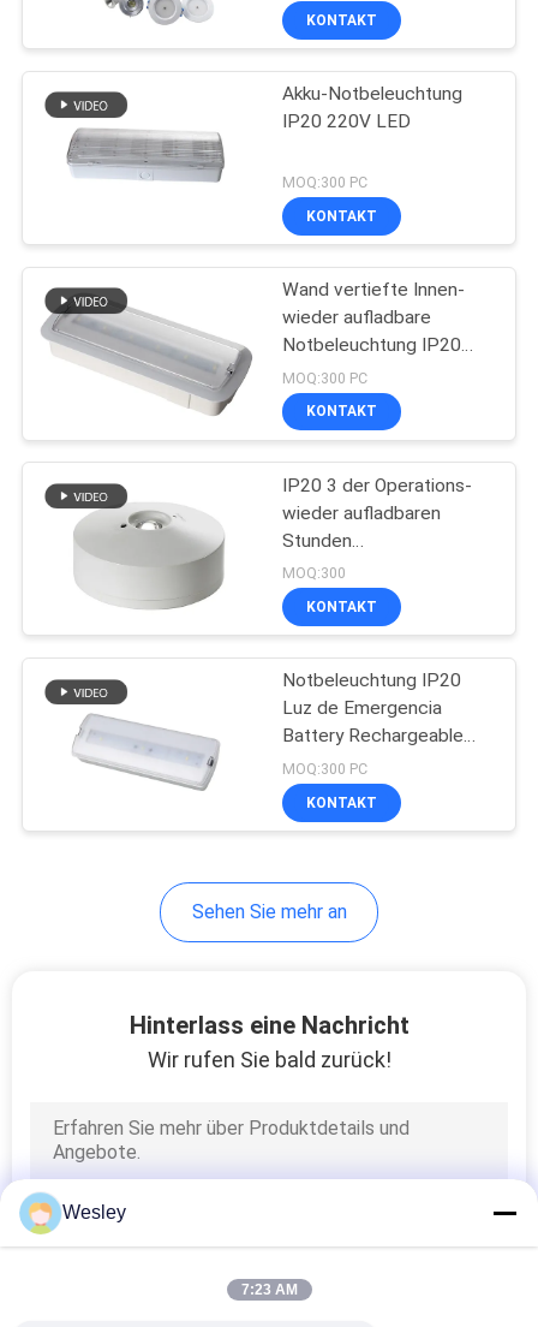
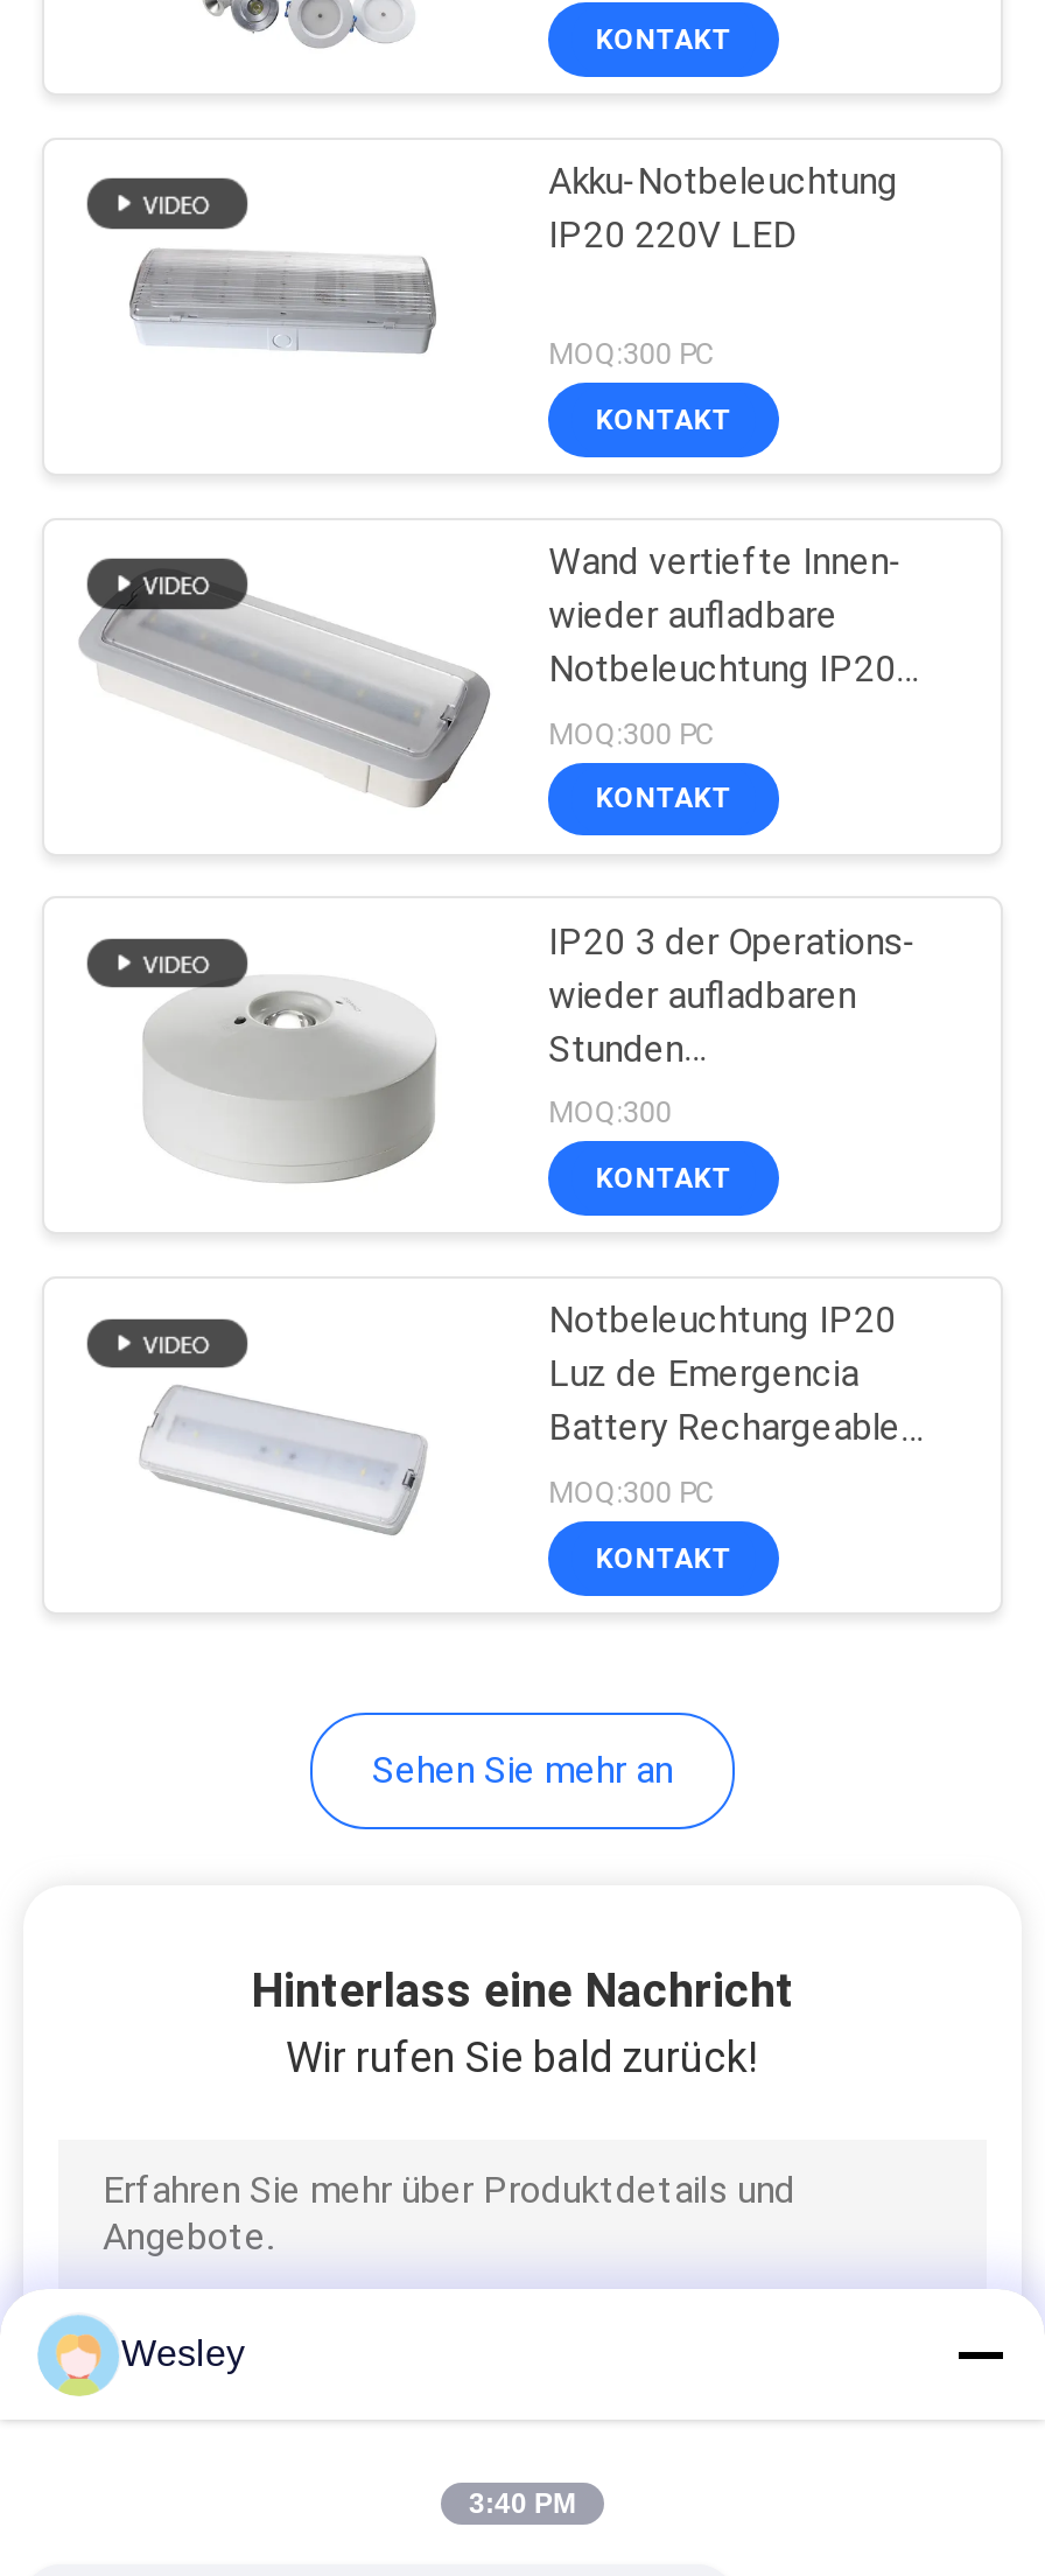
[241,1281,297,1298] 7:23 AM -> [469,2487,576,2520] 3:40 PM

